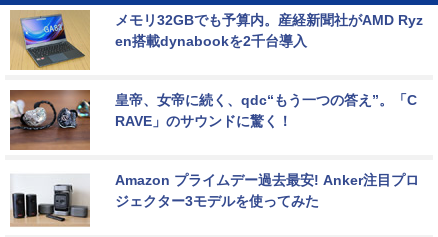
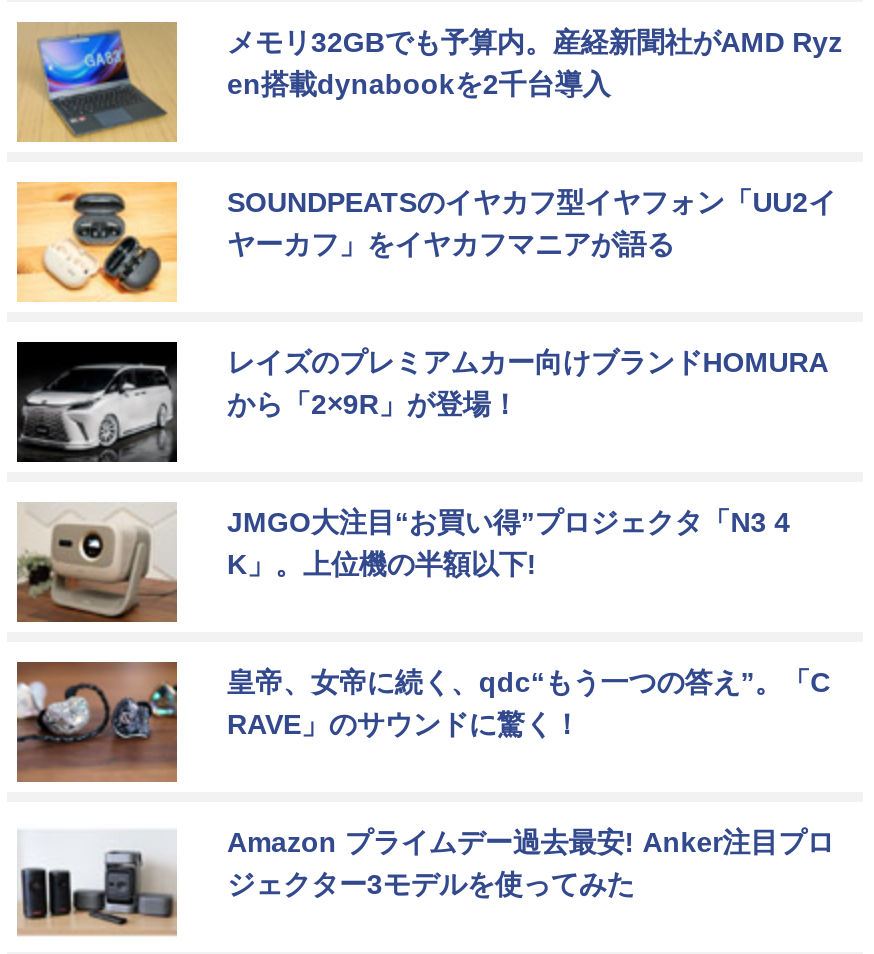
none -> [15,180,836,300] [image] | SOUNDPEATSのイヤカフ型イヤフォン「UU2イ | ヤーカフ」をイヤカフマニアが語る
none -> [15,340,828,464] [image] | レイズのプレミアムカー向けブランドHOMURA | から「2×9R」が登場！
none -> [15,504,790,624] [image] | JMGO大注目“お買い得”プロジェクタ「N3 4 | K」。上位機の半額以下!

